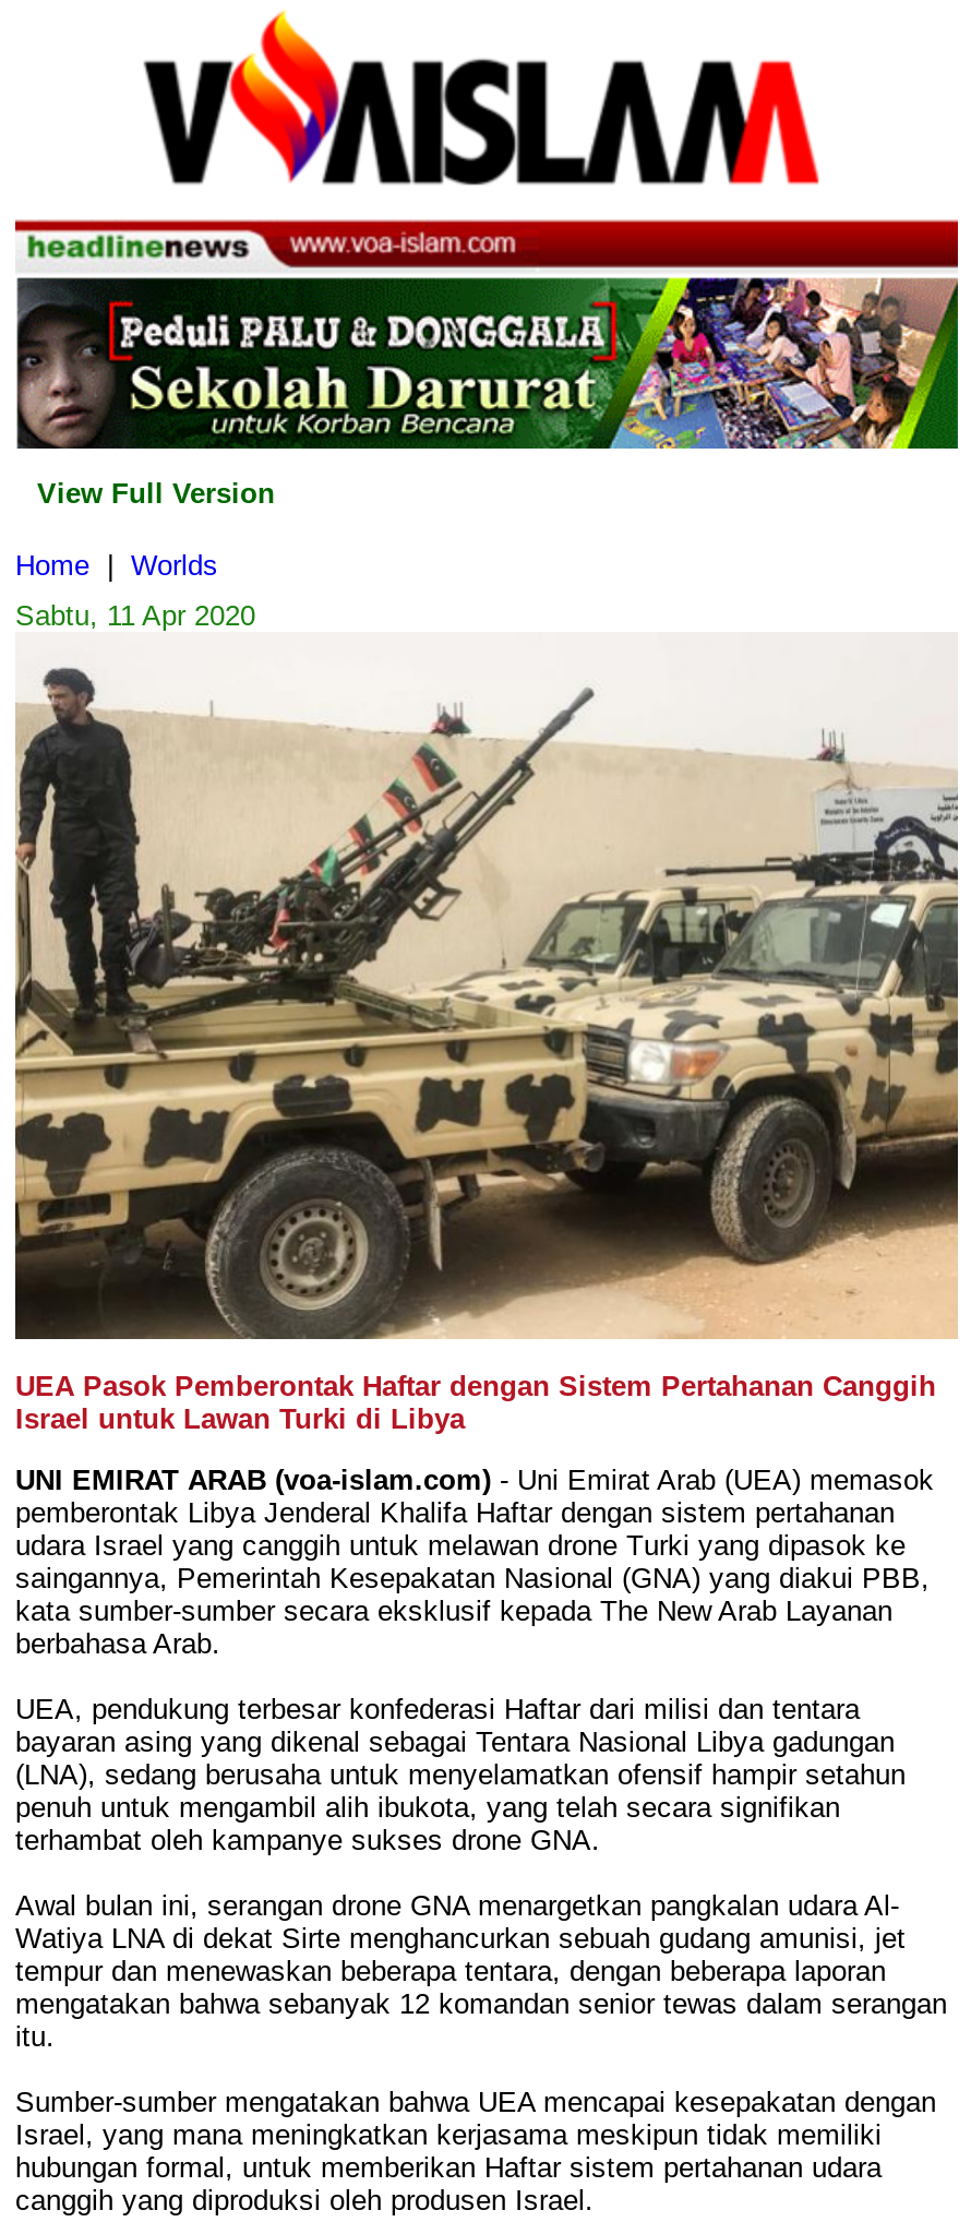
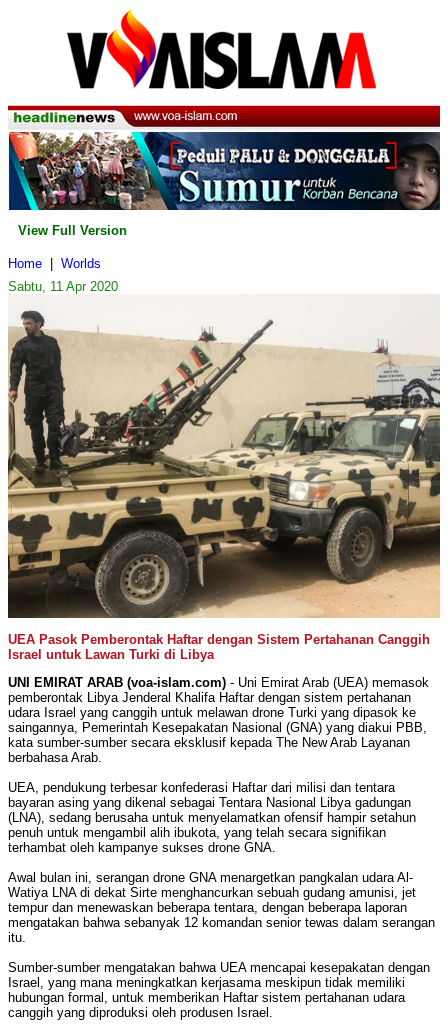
[15,276,958,451] [image] -> [8,131,440,211] [image]

